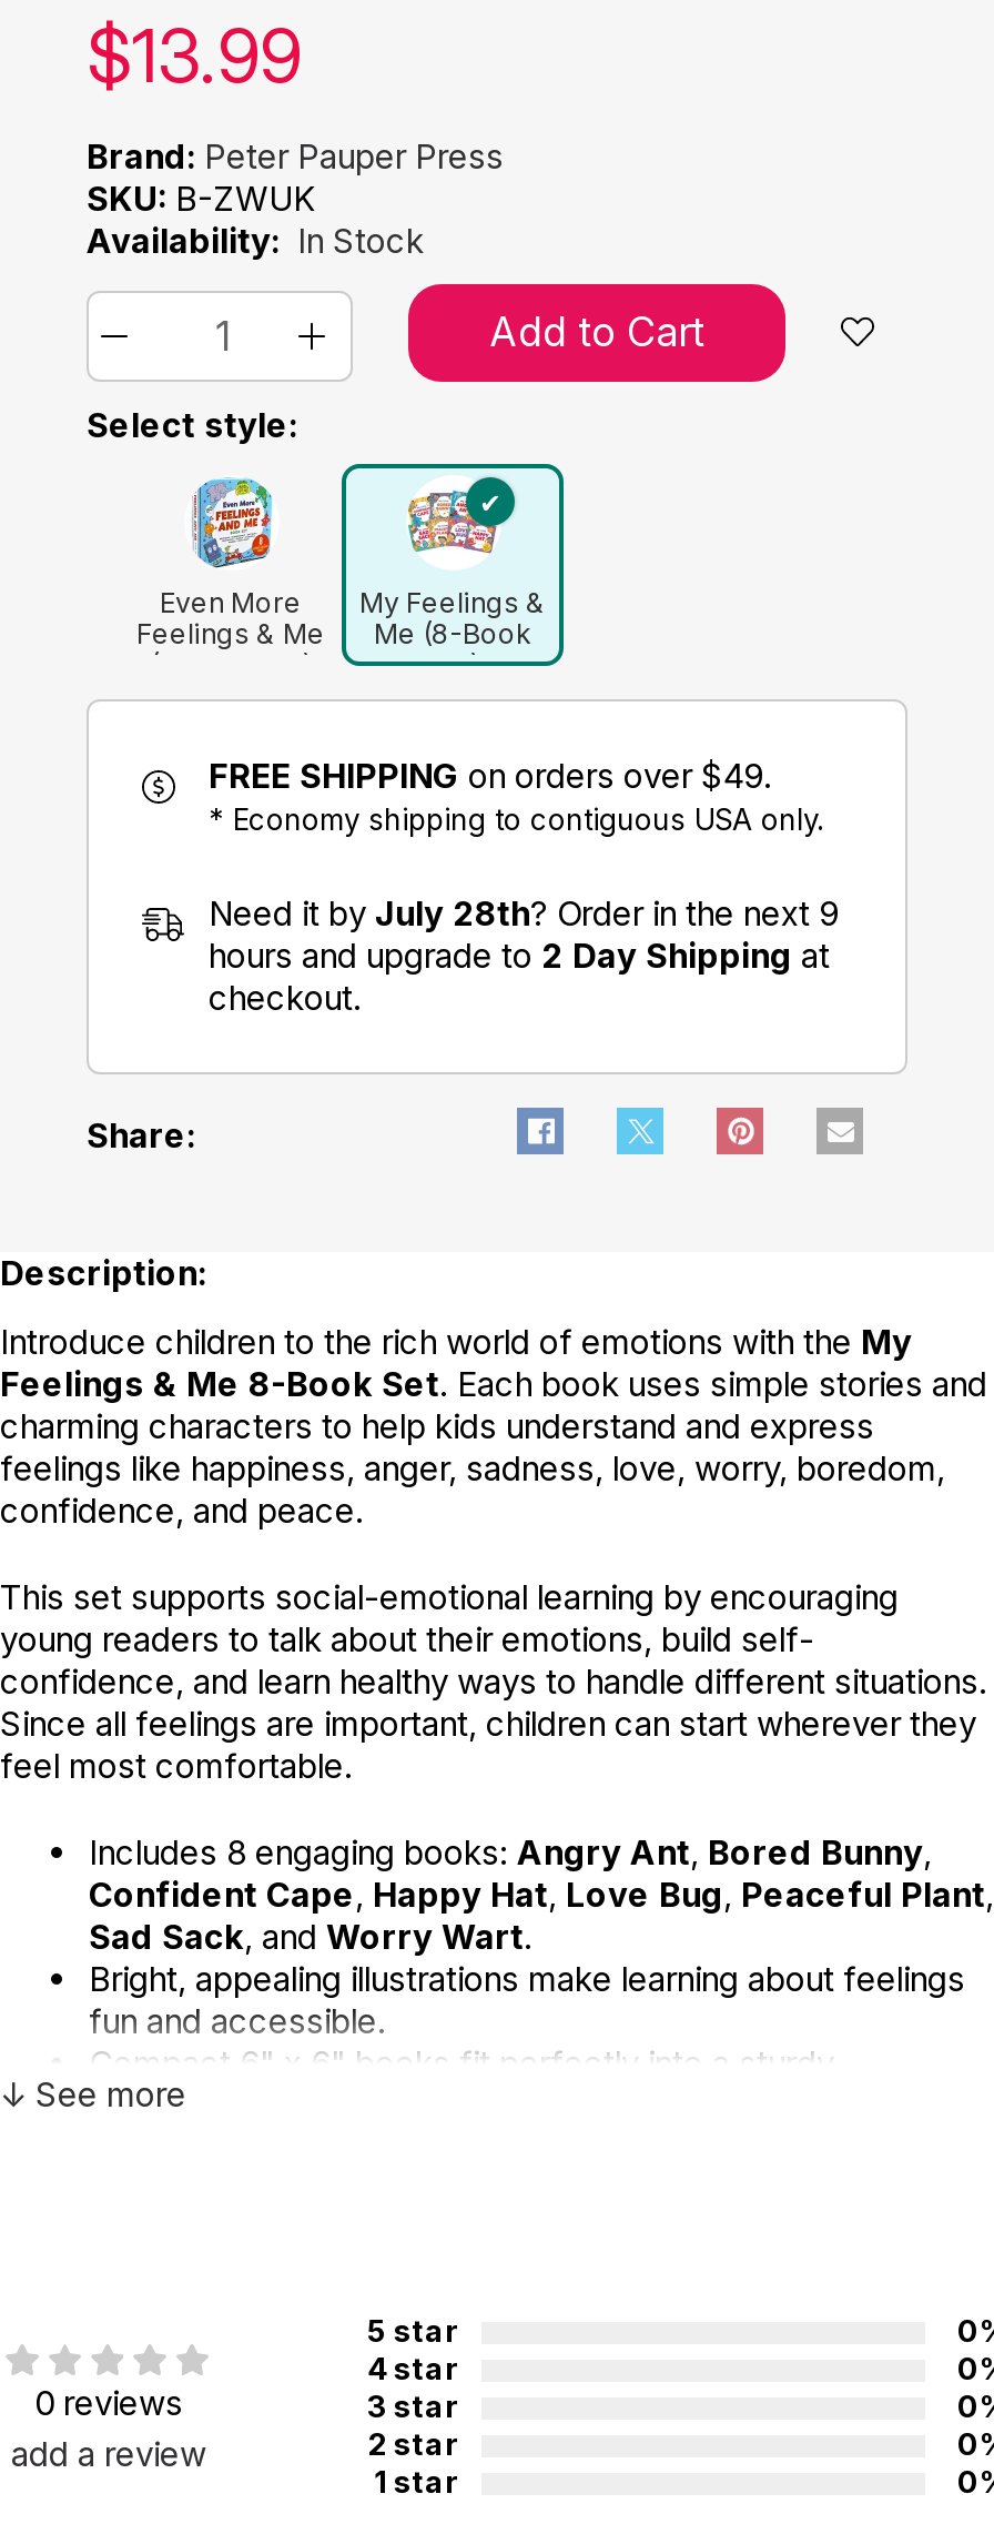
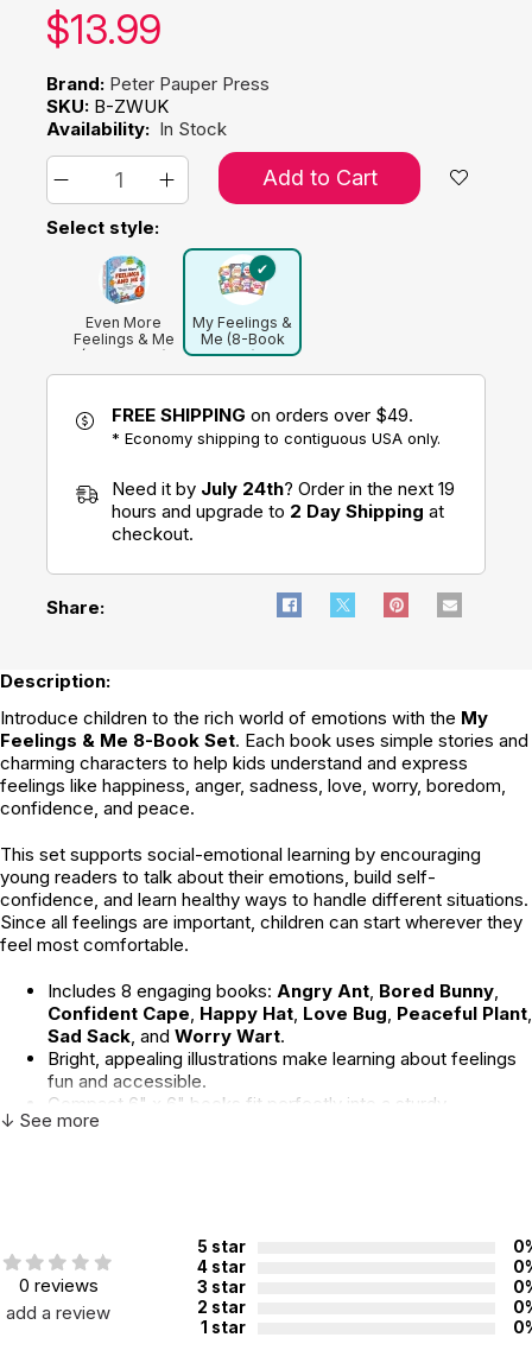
[209,892,839,935] Need it by July 28th? Order in the next 9 -> [112,477,455,500] Need it by July 24th? Order in the next 19

